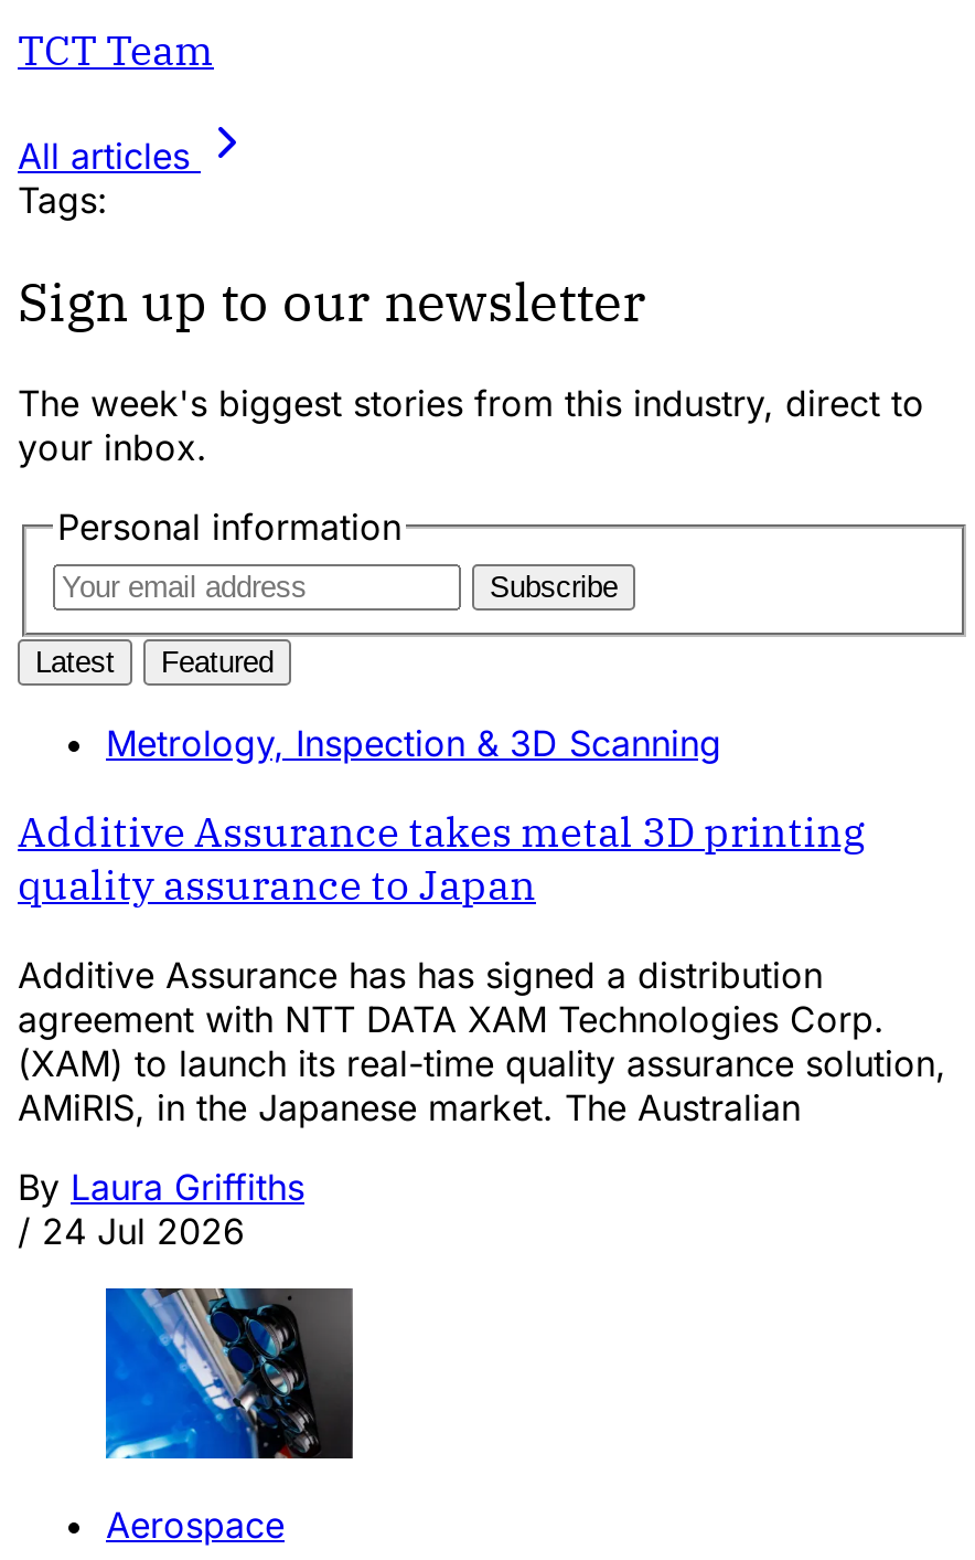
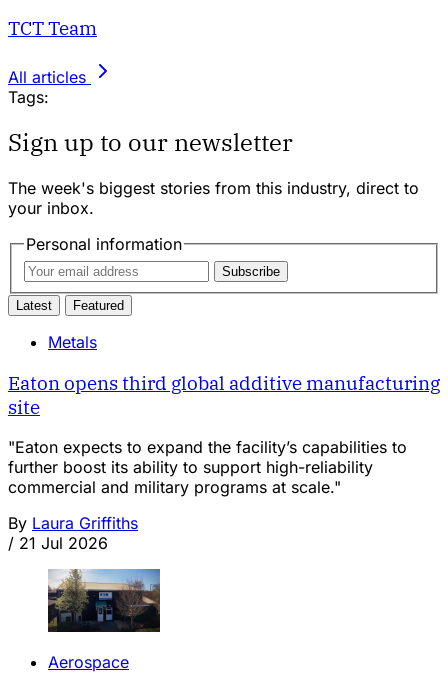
[106,720,721,764] Metrology, Inspection & 3D Scanning -> [48,332,97,352] Metals
[18,805,865,911] Additive Assurance takes metal 3D printing | quality assurance to Japan -> [8,371,440,419] Eaton opens third global additive manufacturing | site
[18,953,946,1129] Additive Assurance has has signed a distribution | agreement with NTT DATA XAM Technologies Corp. | (XAM) to launch its real-time quality assurance solution, | AMiRIS, in the Japanese market. The Australian -> [8,437,407,497] "Eaton expects to expand the facility’s capabilities to | further boost its ability to support high-reliability | commercial and military programs at scale."
[18,1209,245,1253] / 24 Jul 2026 -> [8,533,108,553] / 21 Jul 2026
[104,1287,353,1462] [image] -> [47,569,160,633] [image]

